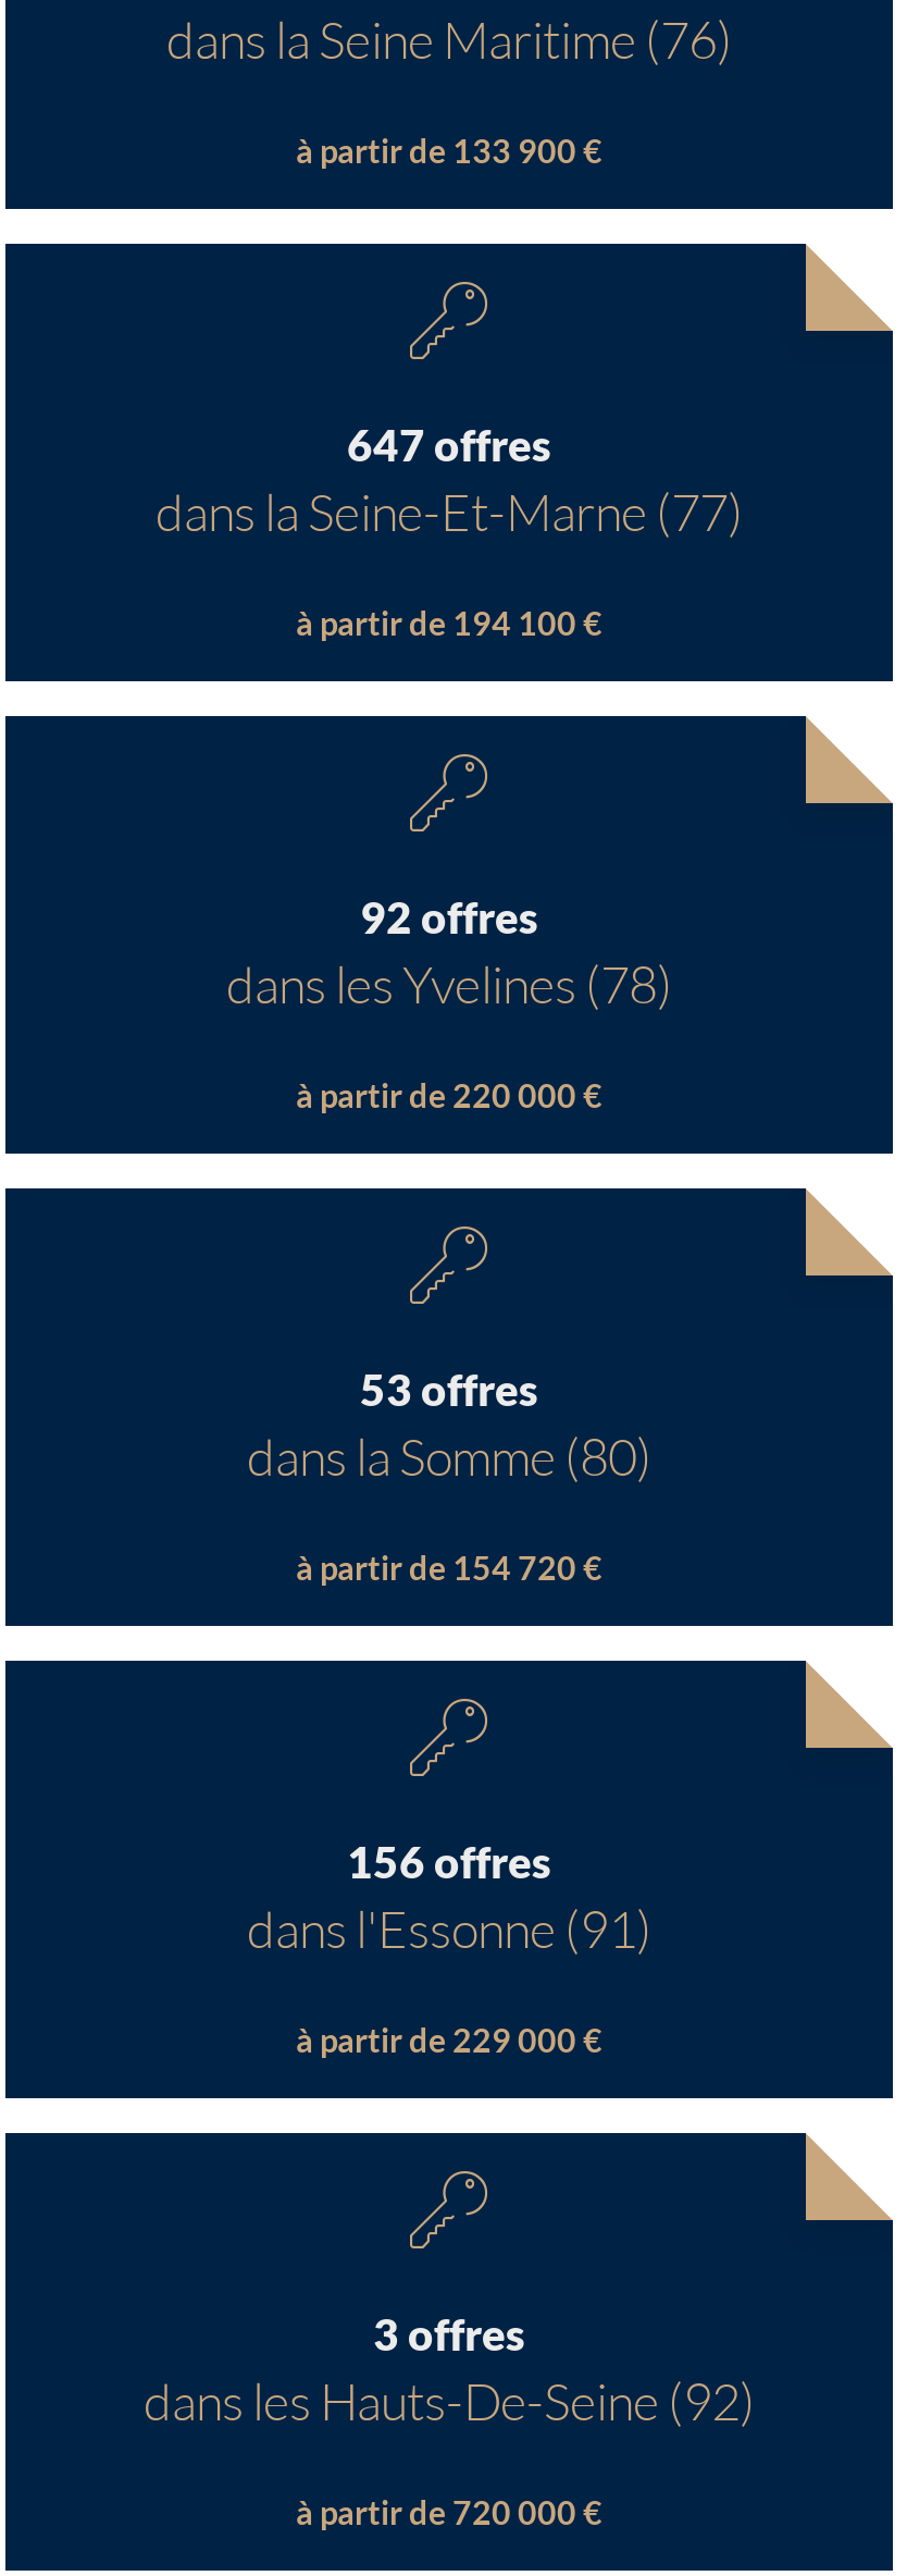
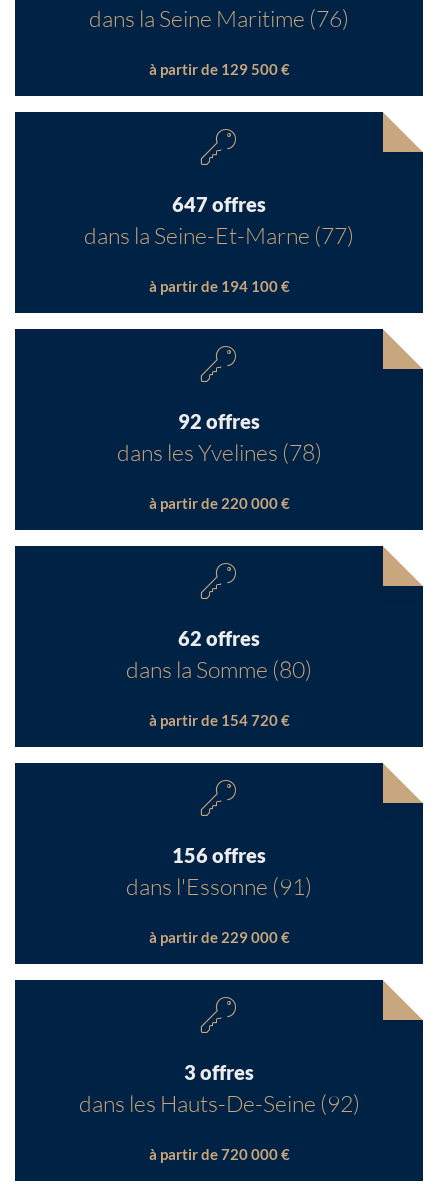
[296,131,602,170] à partir de 133 900 € -> [148,60,289,78] à partir de 129 500 €
[360,1361,538,1414] 53 offres -> [178,625,260,649] 62 offres

